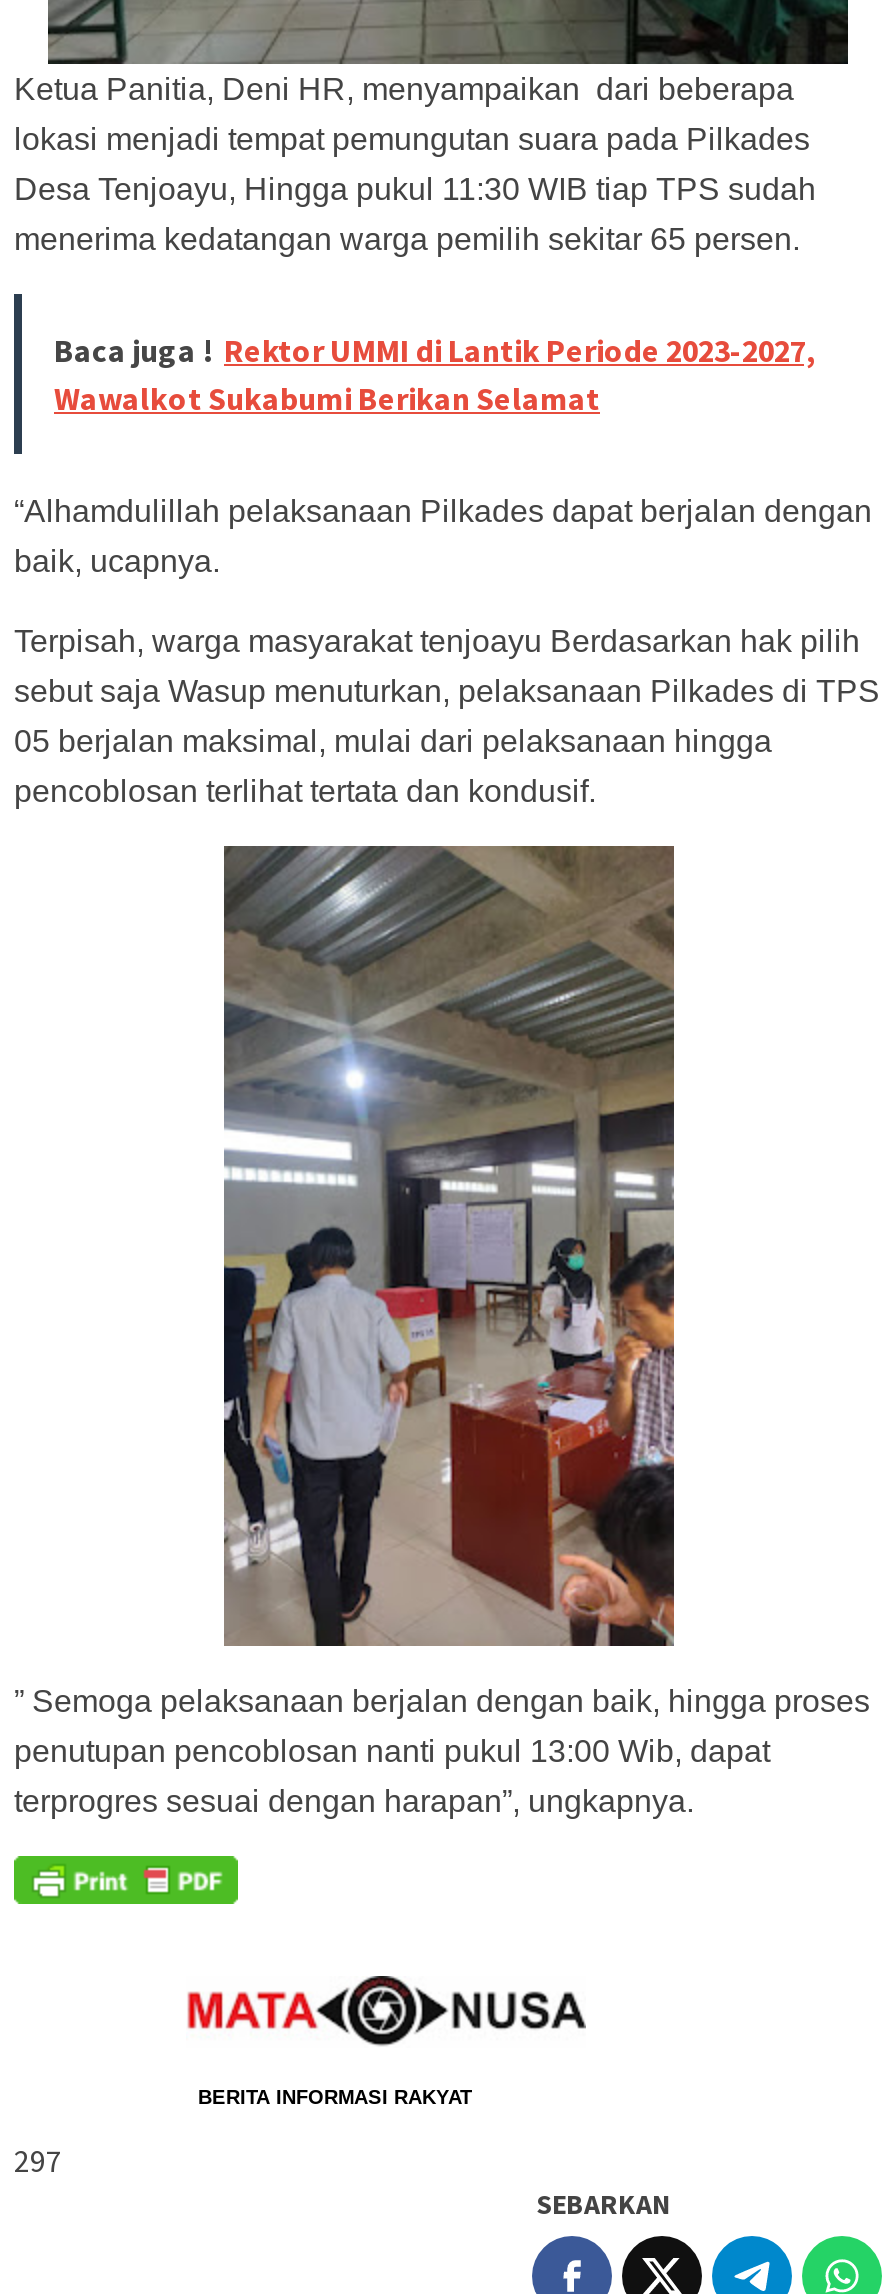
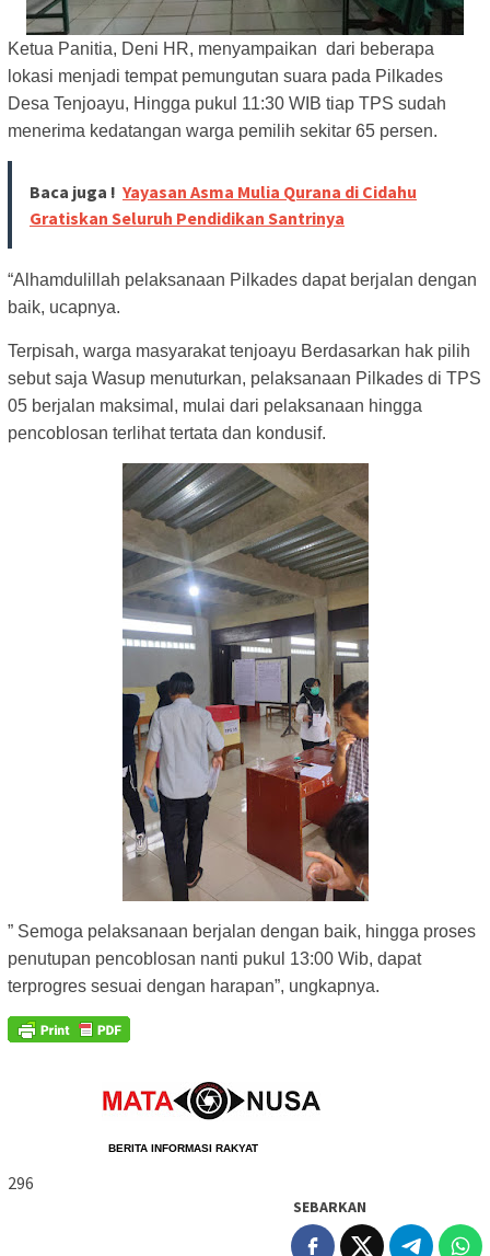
[54,331,816,419] Baca juga ! Rektor UMMI di Lantik Periode 2023-2027, | Wawalkot Sukabumi Berikan Selamat -> [30,181,417,229] Baca juga ! Yayasan Asma Mulia Qurana di Cidahu | Gratiskan Seluruh Pendidikan Santrinya
[14,2140,62,2180] 297 -> [8,1172,34,1193] 296

